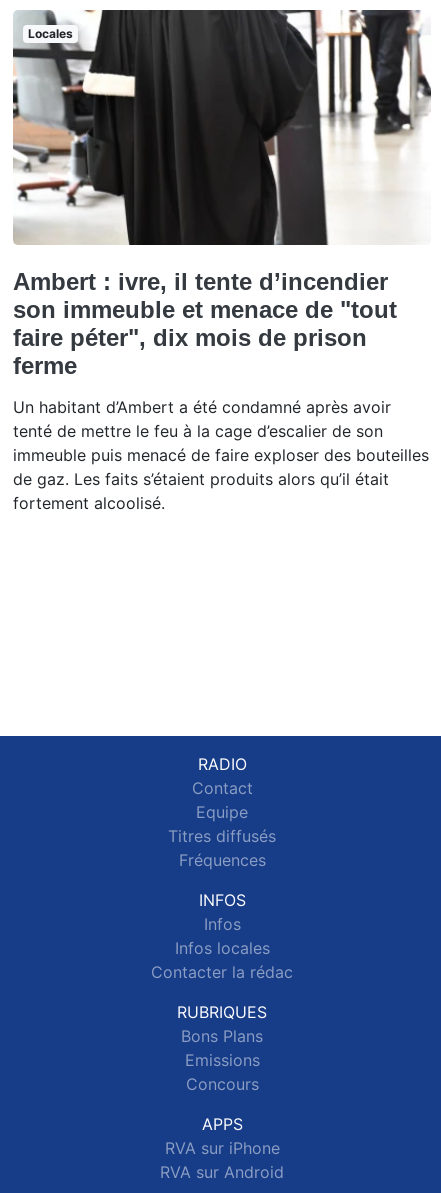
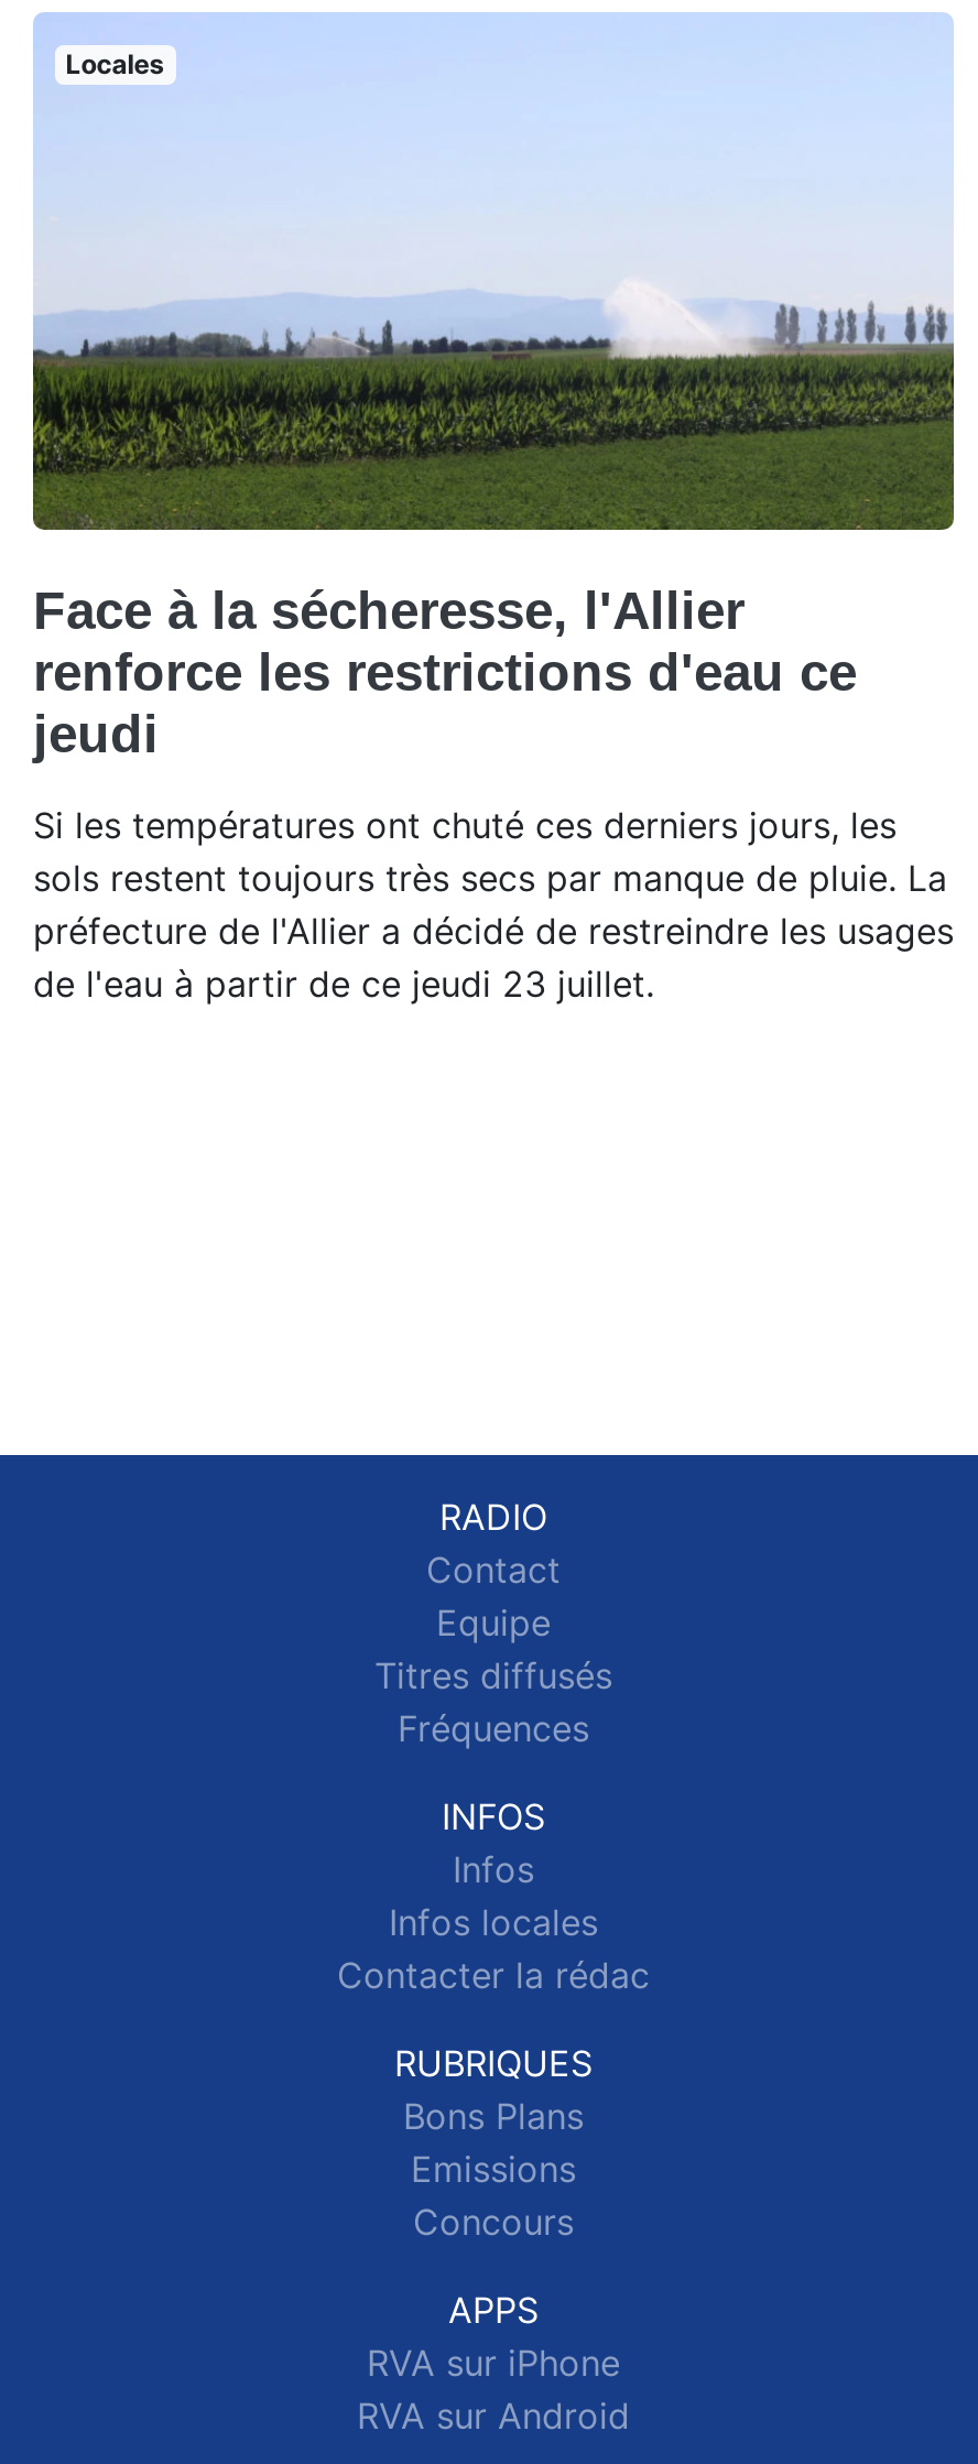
[12,9,432,379] [image] | Ambert : ivre, il tente d’incendier | son immeuble et menace de "tout | faire péter", dix mois de prison | ferme -> [31,12,956,763] [image] | Face à la sécheresse, l'Allier | renforce les restrictions d'eau ce | jeudi
[13,397,429,513] Un habitant d’Ambert a été condamné après avoir | tenté de mettre le feu à la cage d’escalier de son | immeuble puis menacé de faire exploser des bouteilles | de gaz. Les faits s’étaient produits alors qu’il était | fortement alcoolisé. -> [33,803,954,1006] Si les températures ont chuté ces derniers jours, les | sols restent toujours très secs par manque de pluie. La | préfecture de l'Allier a décidé de restreindre les usages | de l'eau à partir de ce jeudi 23 juillet.

